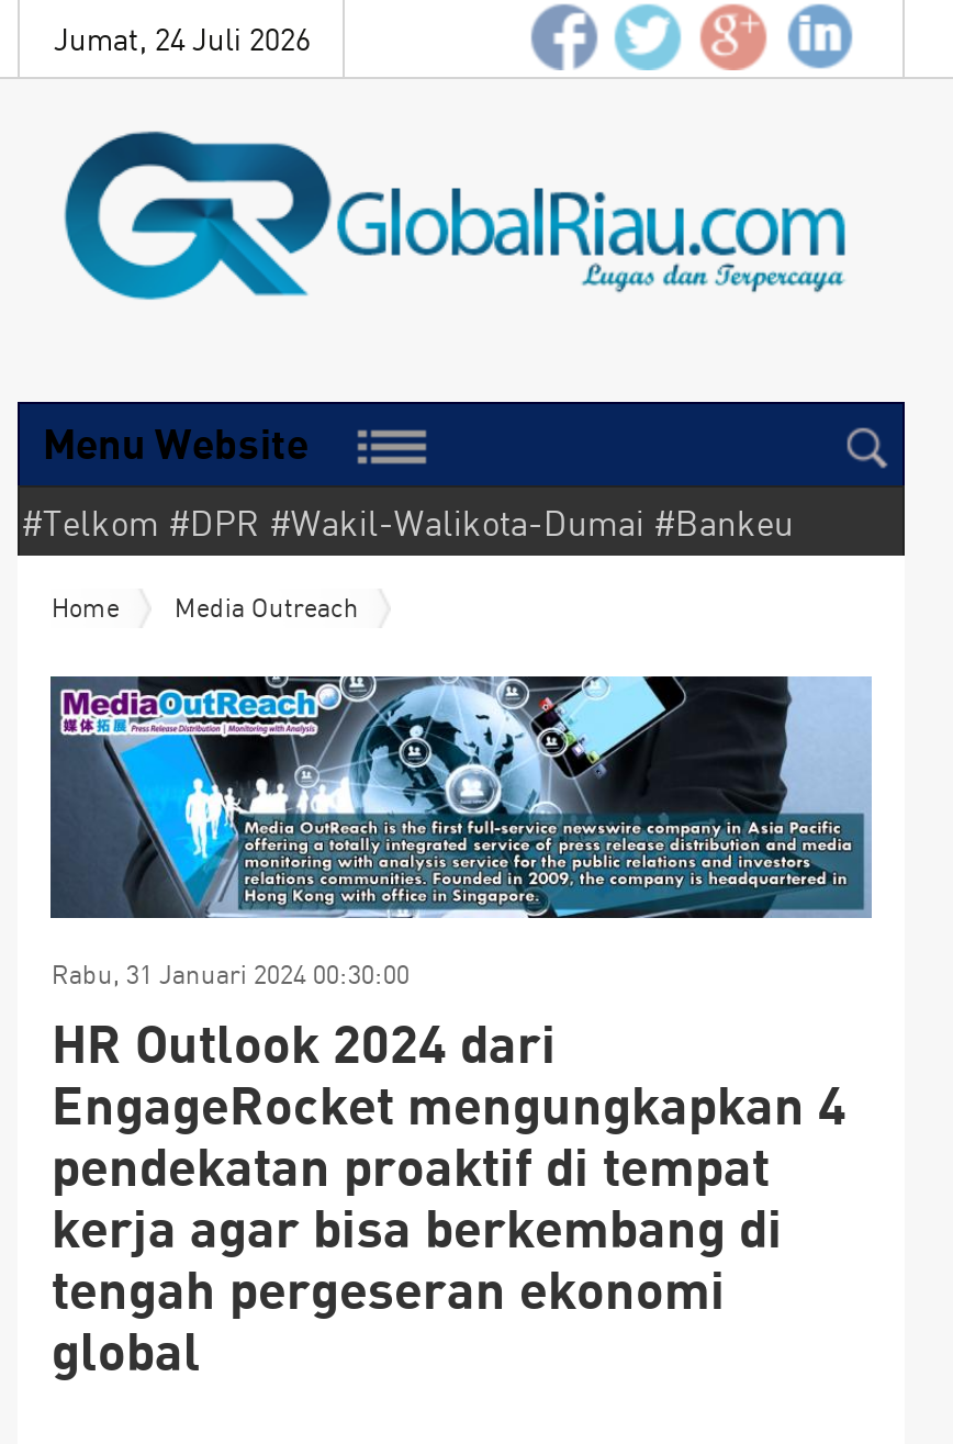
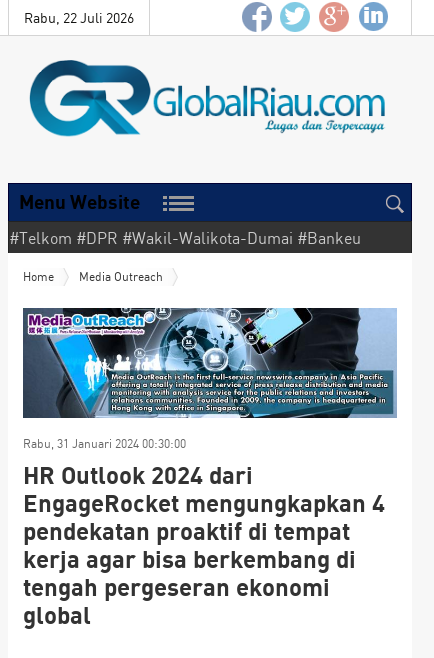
[54,20,310,57] Jumat, 24 Juli 2026 -> [24,9,134,26] Rabu, 22 Juli 2026

